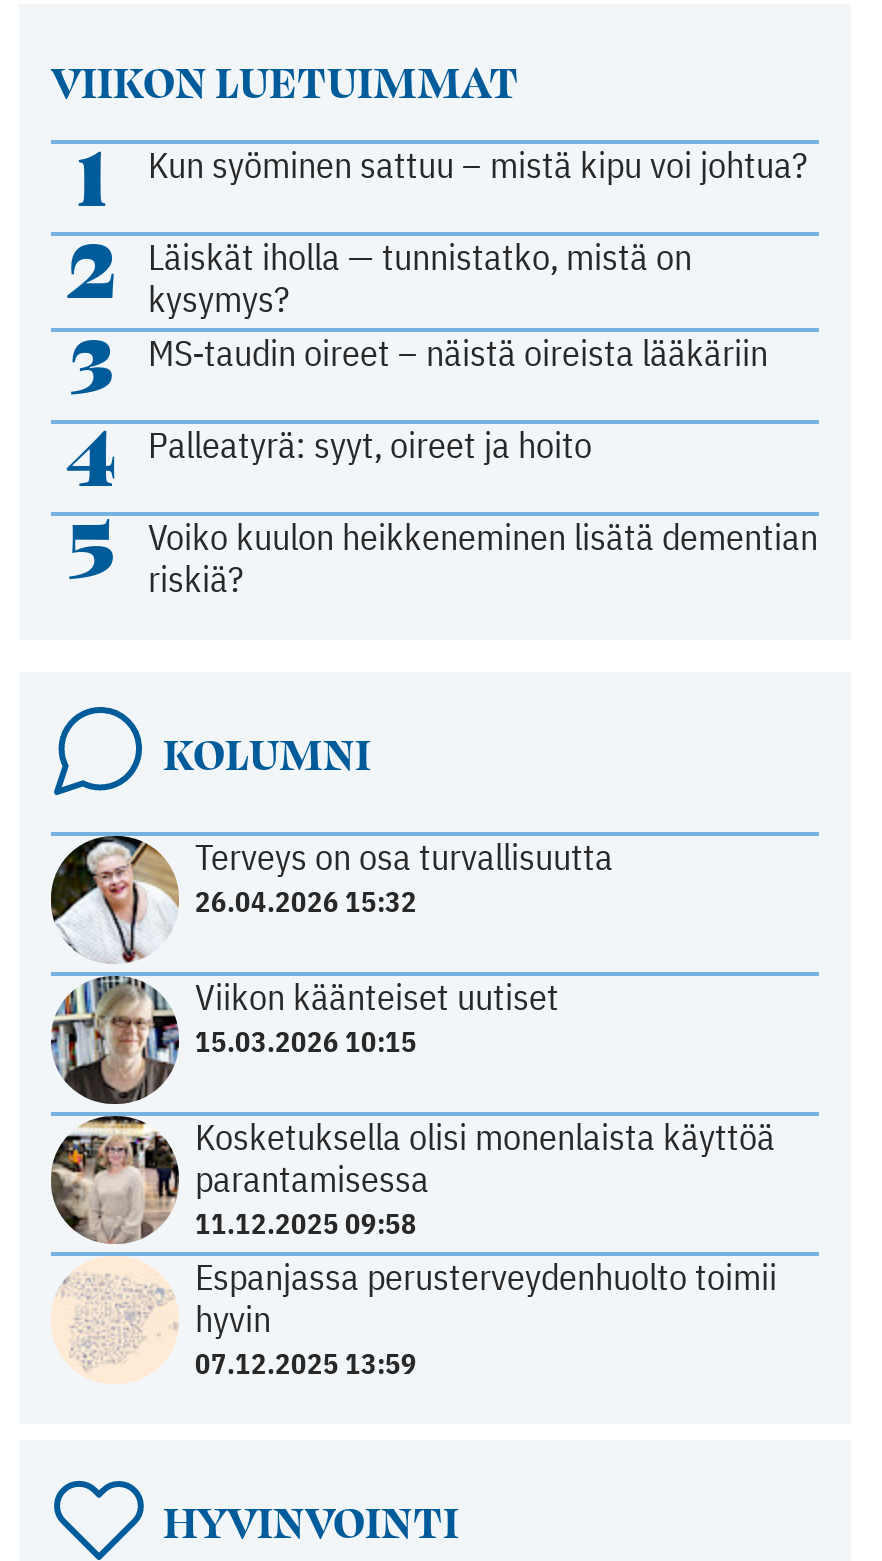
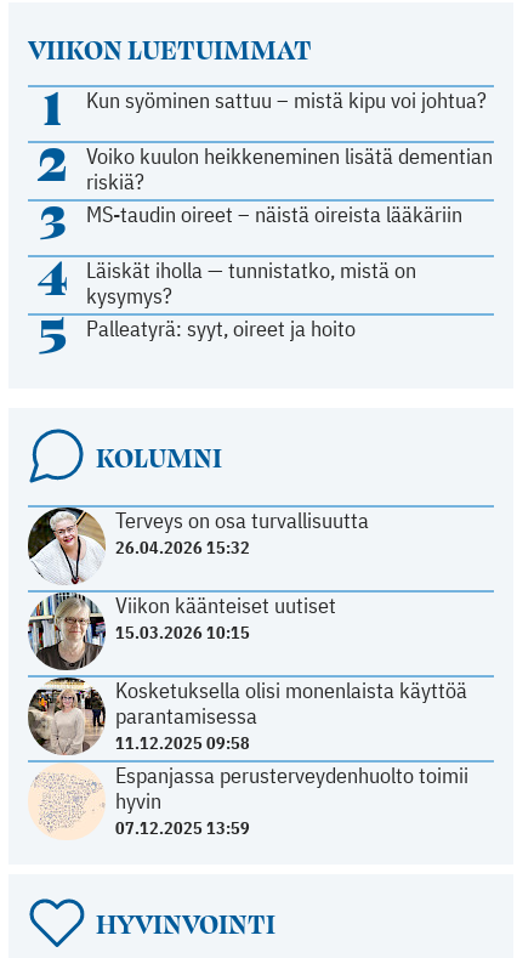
moved [148,234,692,322] -> [87,256,417,309]: Läiskät iholla — tunnistatko, mistä on | kysymys?
moved [148,422,592,468] -> [87,314,356,342]: Palleatyrä: syyt, oireet ja hoito
moved [148,514,818,602] -> [87,142,493,195]: Voiko kuulon heikkeneminen lisätä dementian | riskiä?

